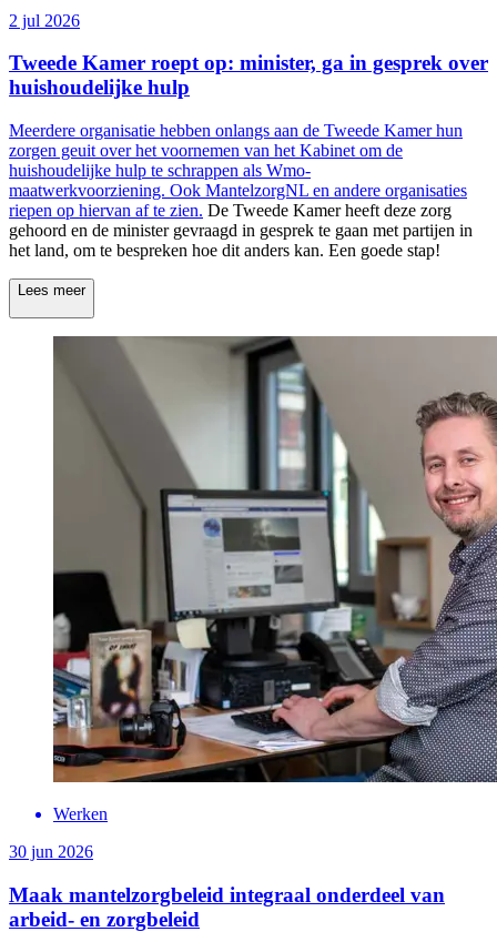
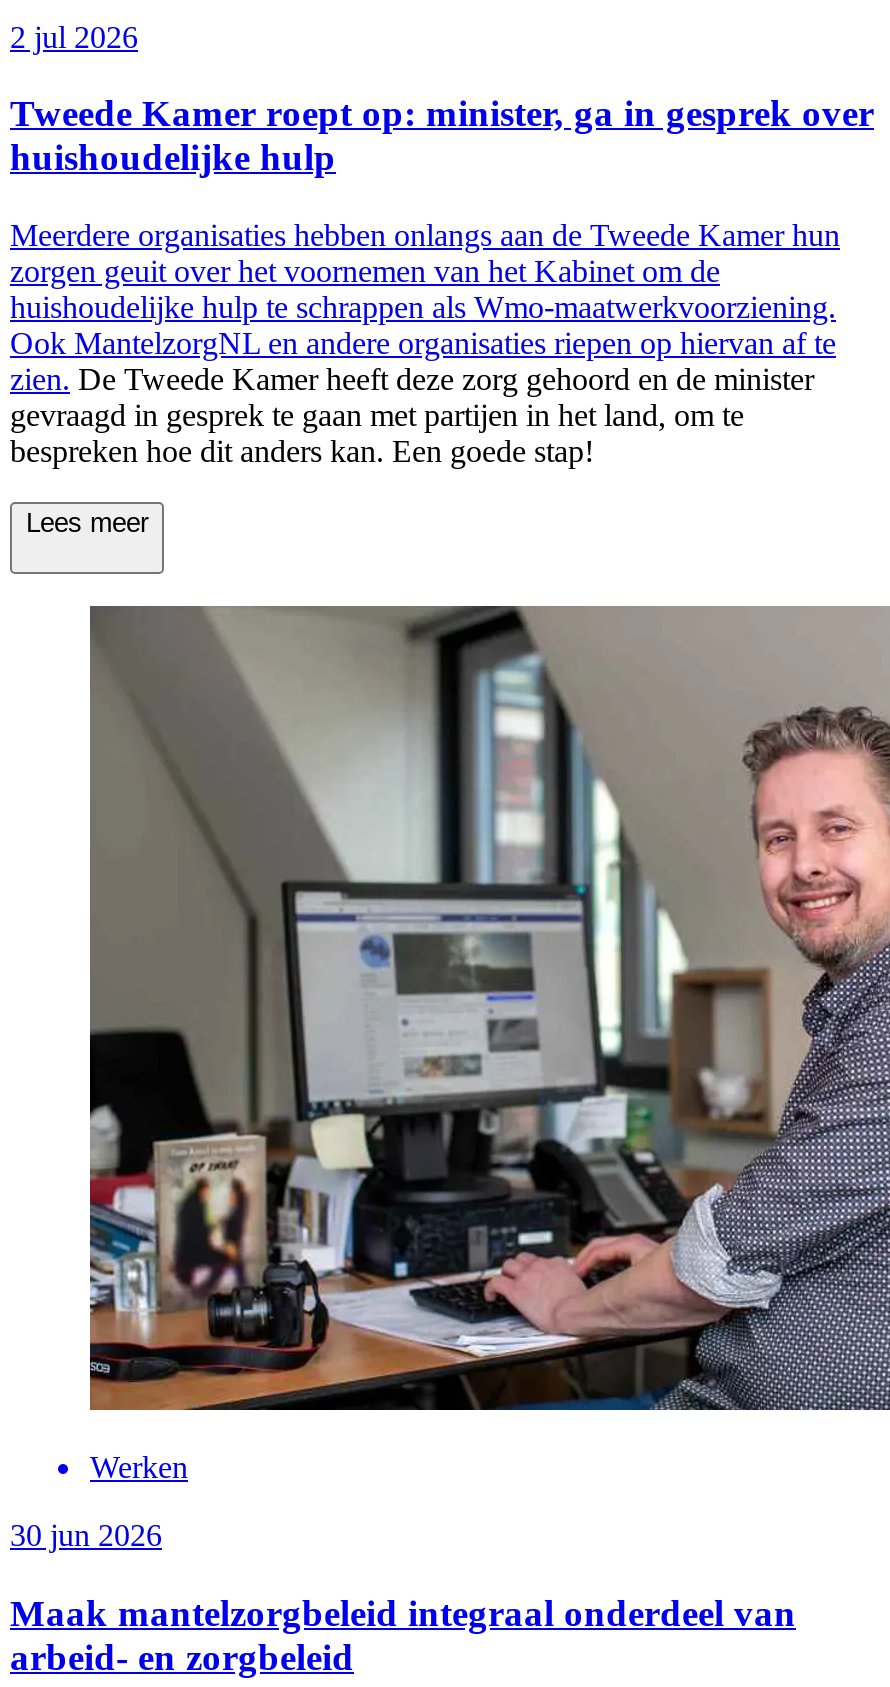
[9,121,463,140] Meerdere organisatie hebben onlangs aan de Tweede Kamer hun -> [10,218,840,252] Meerdere organisaties hebben onlangs aan de Tweede Kamer hun

